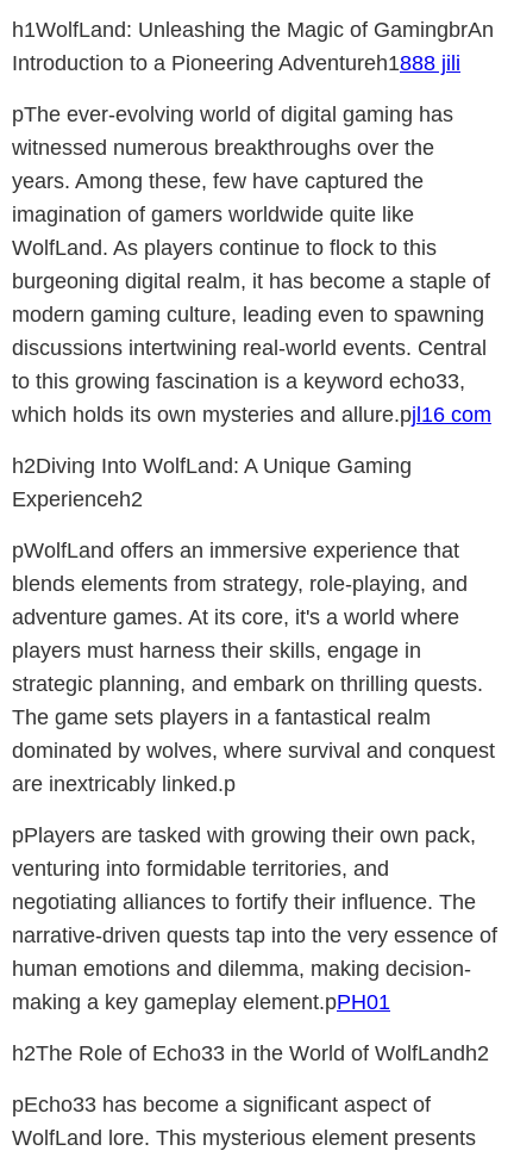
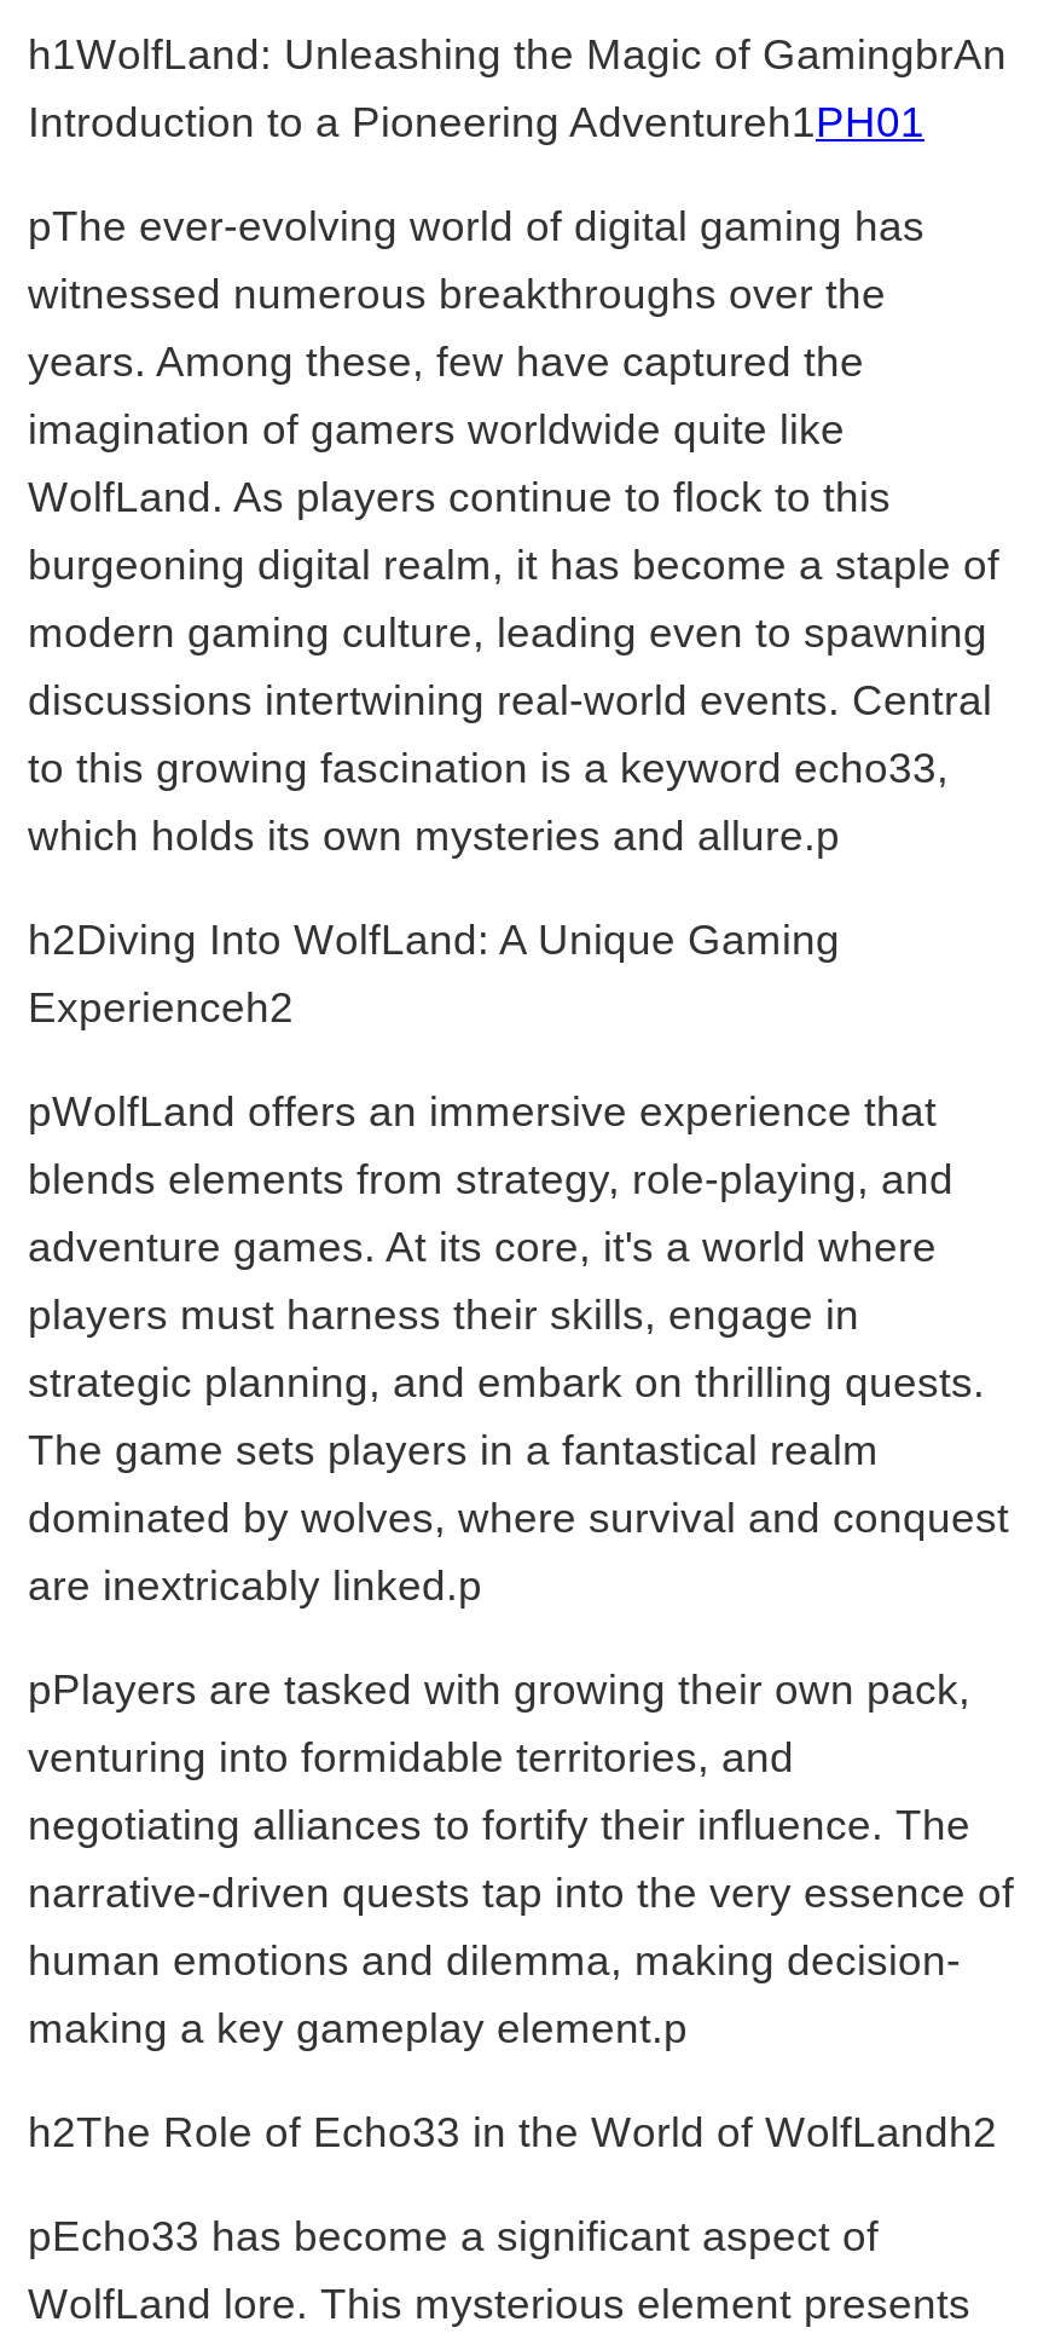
[12,51,460,75] Introduction to a Pioneering Adventureh1888 jili -> [28,98,924,146] Introduction to a Pioneering Adventureh1PH01
[12,403,491,427] which holds its own mysteries and allure.pjl16 com -> [28,812,840,860] which holds its own mysteries and allure.p
[12,990,390,1014] making a key gameplay element.pPH01 -> [28,2004,688,2052] making a key gameplay element.p

